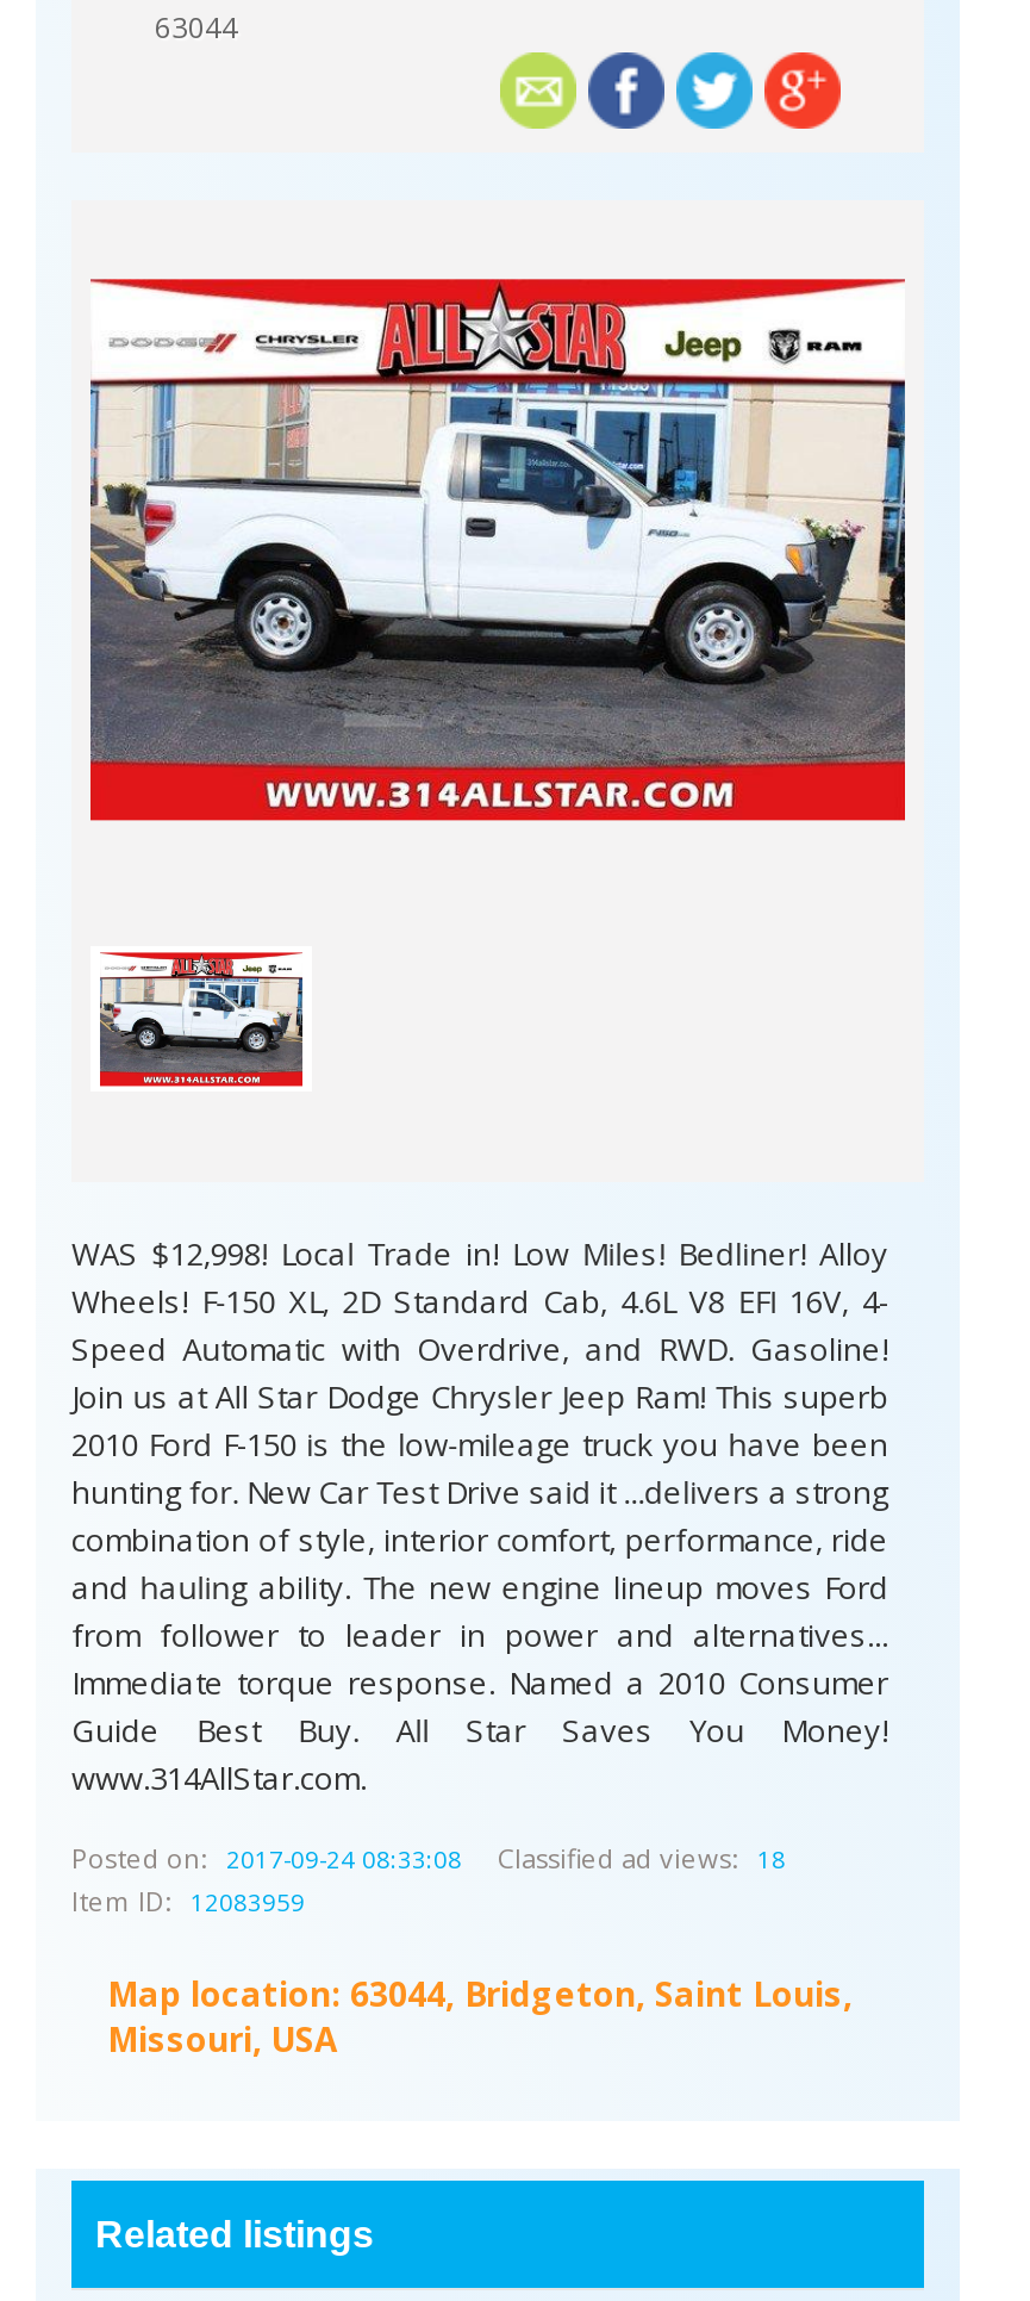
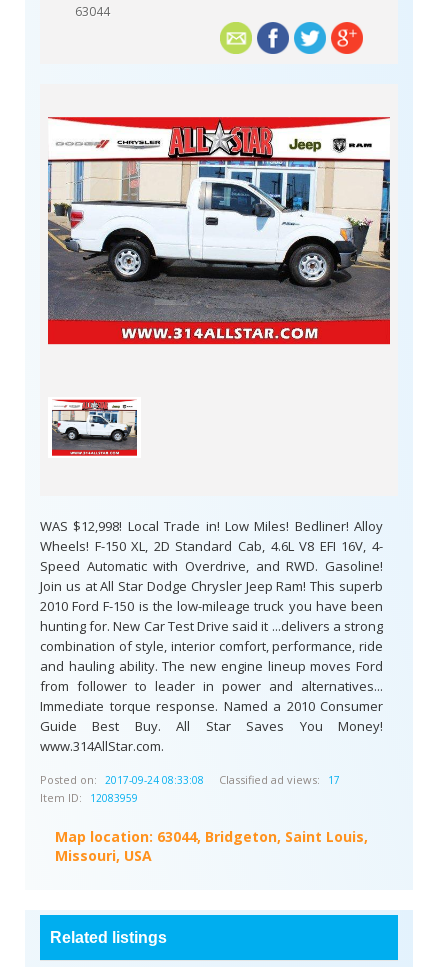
[498,1840,786,1876] Classified ad views: 18 -> [219,772,340,787] Classified ad views: 17

